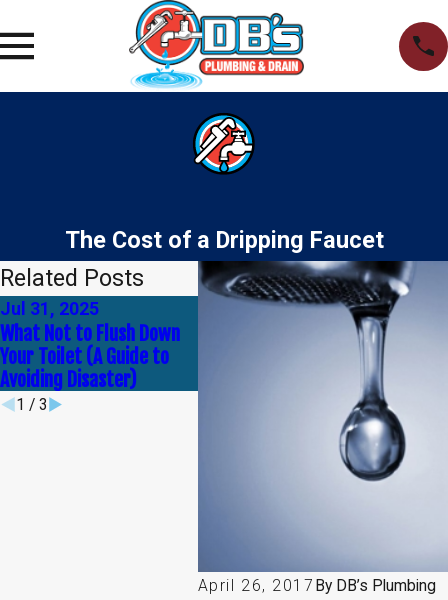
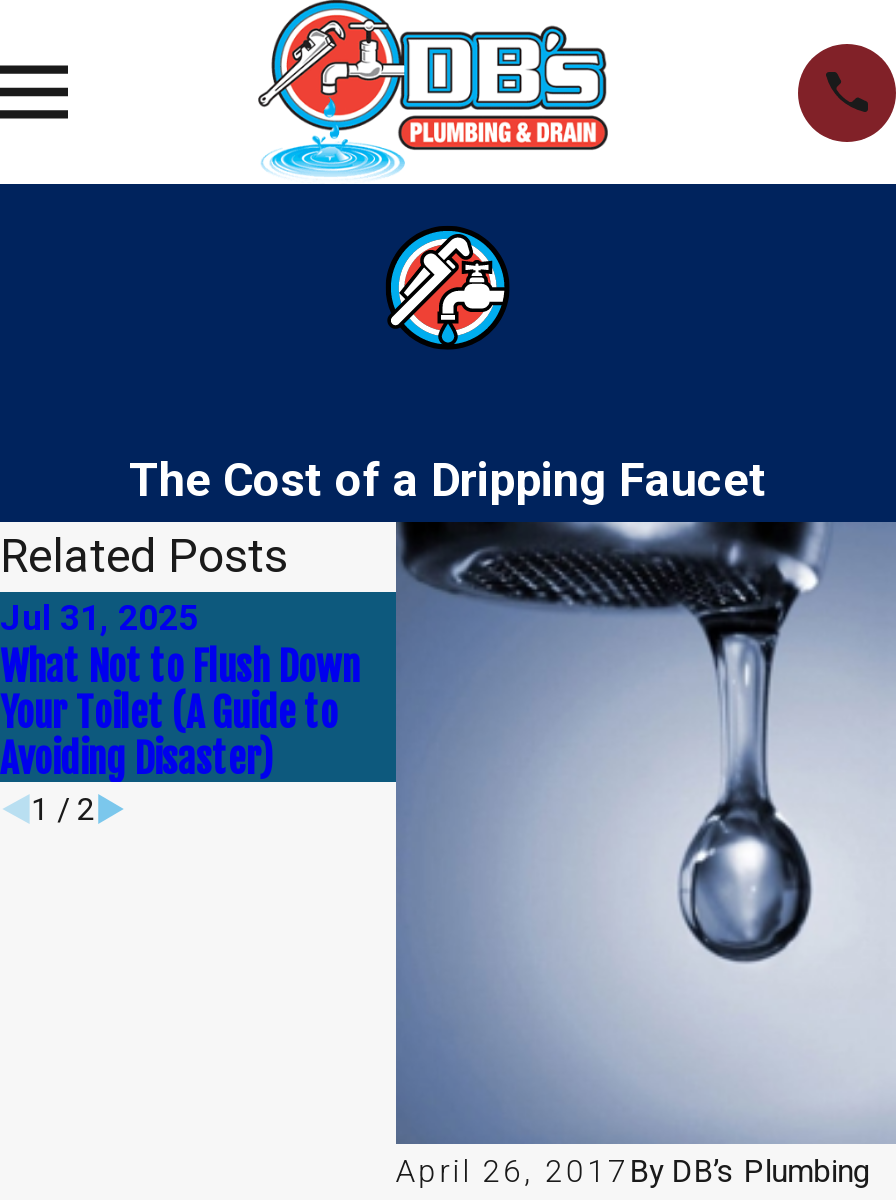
[16,396,48,414] 1 / 3 -> [31,791,95,827] 1 / 2

